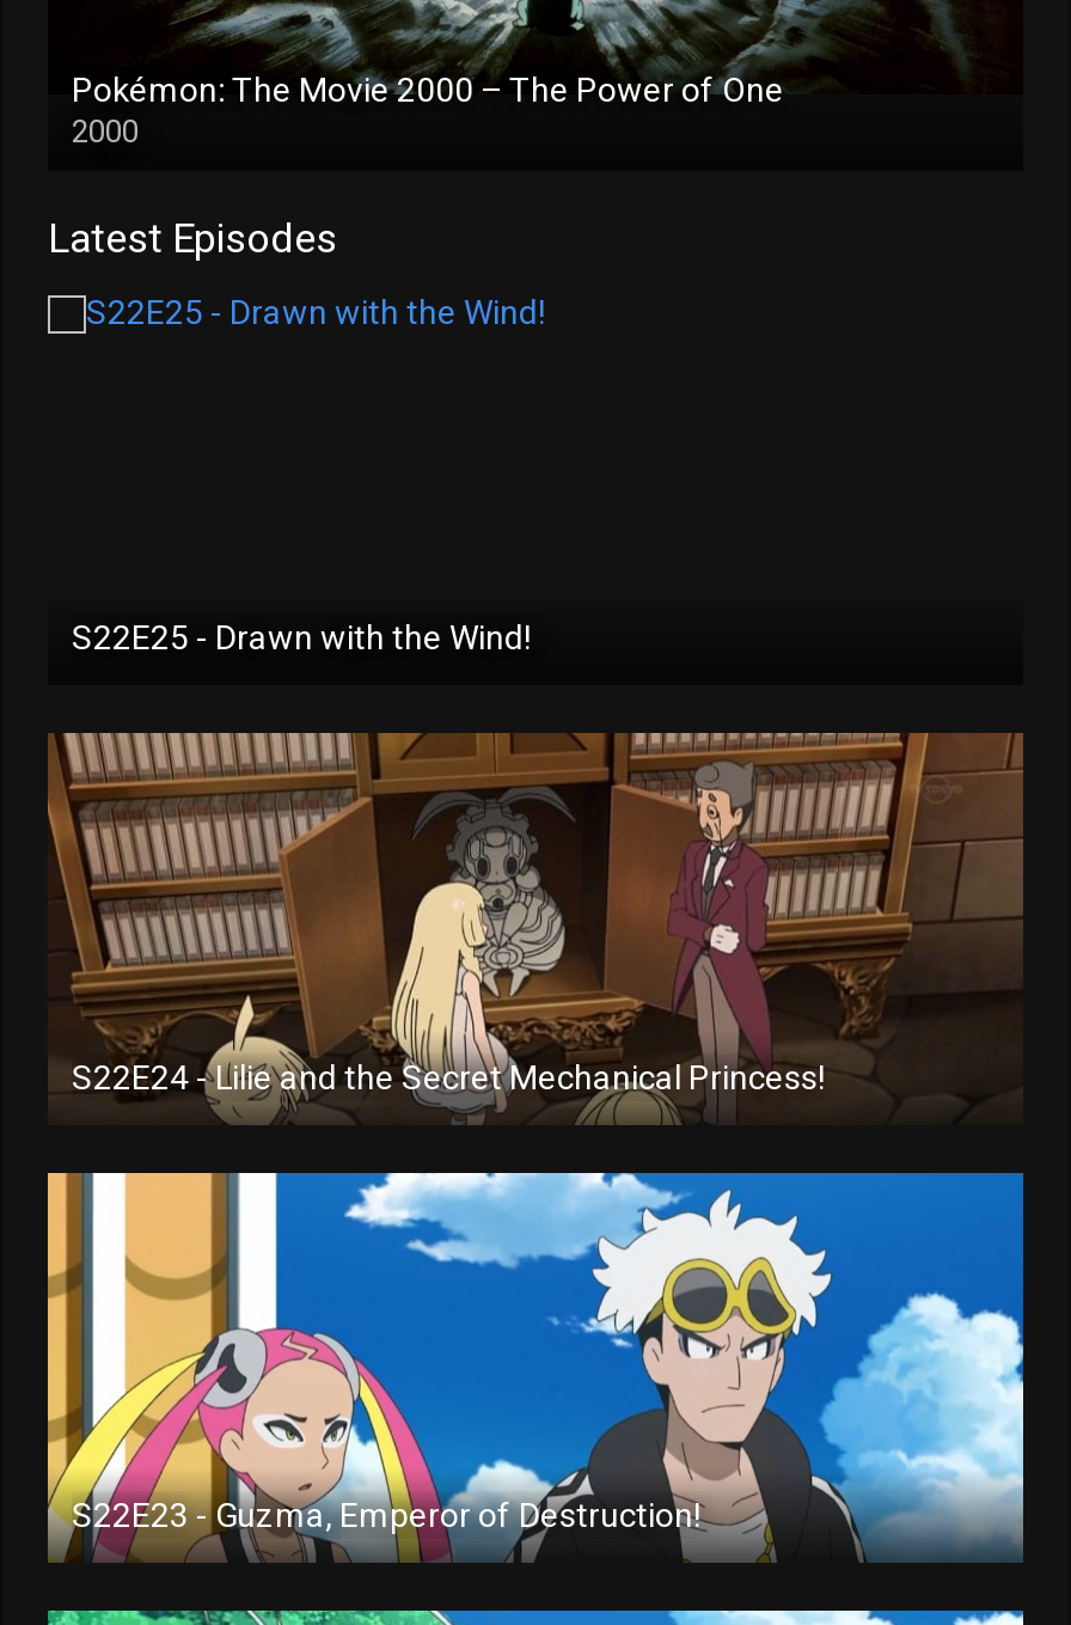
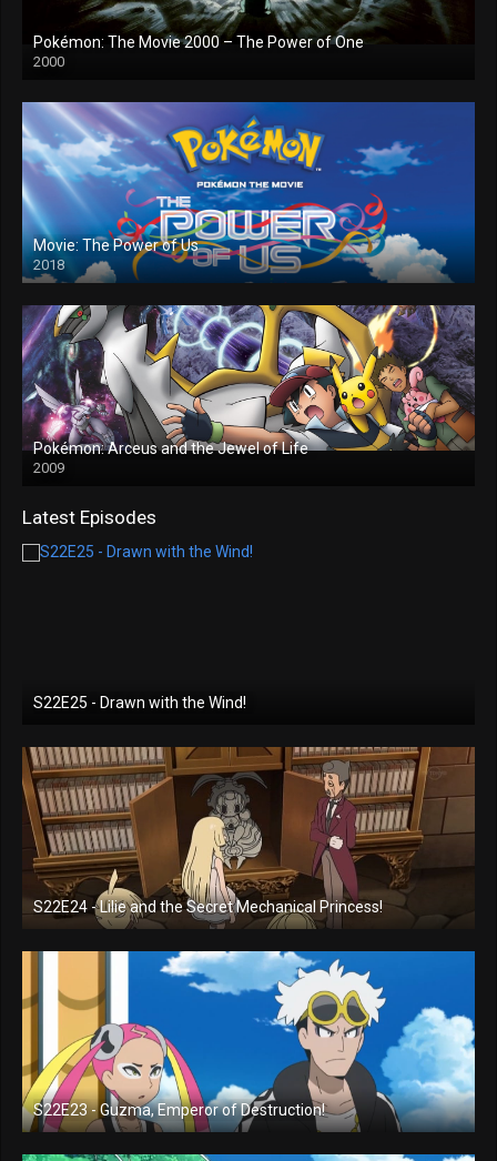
none -> [21,101,476,283] [image] | Movie: The Power of Us | 2018
none -> [21,304,476,476] [image] | Pokémon: Arceus and the Jewel of Life | 2009

